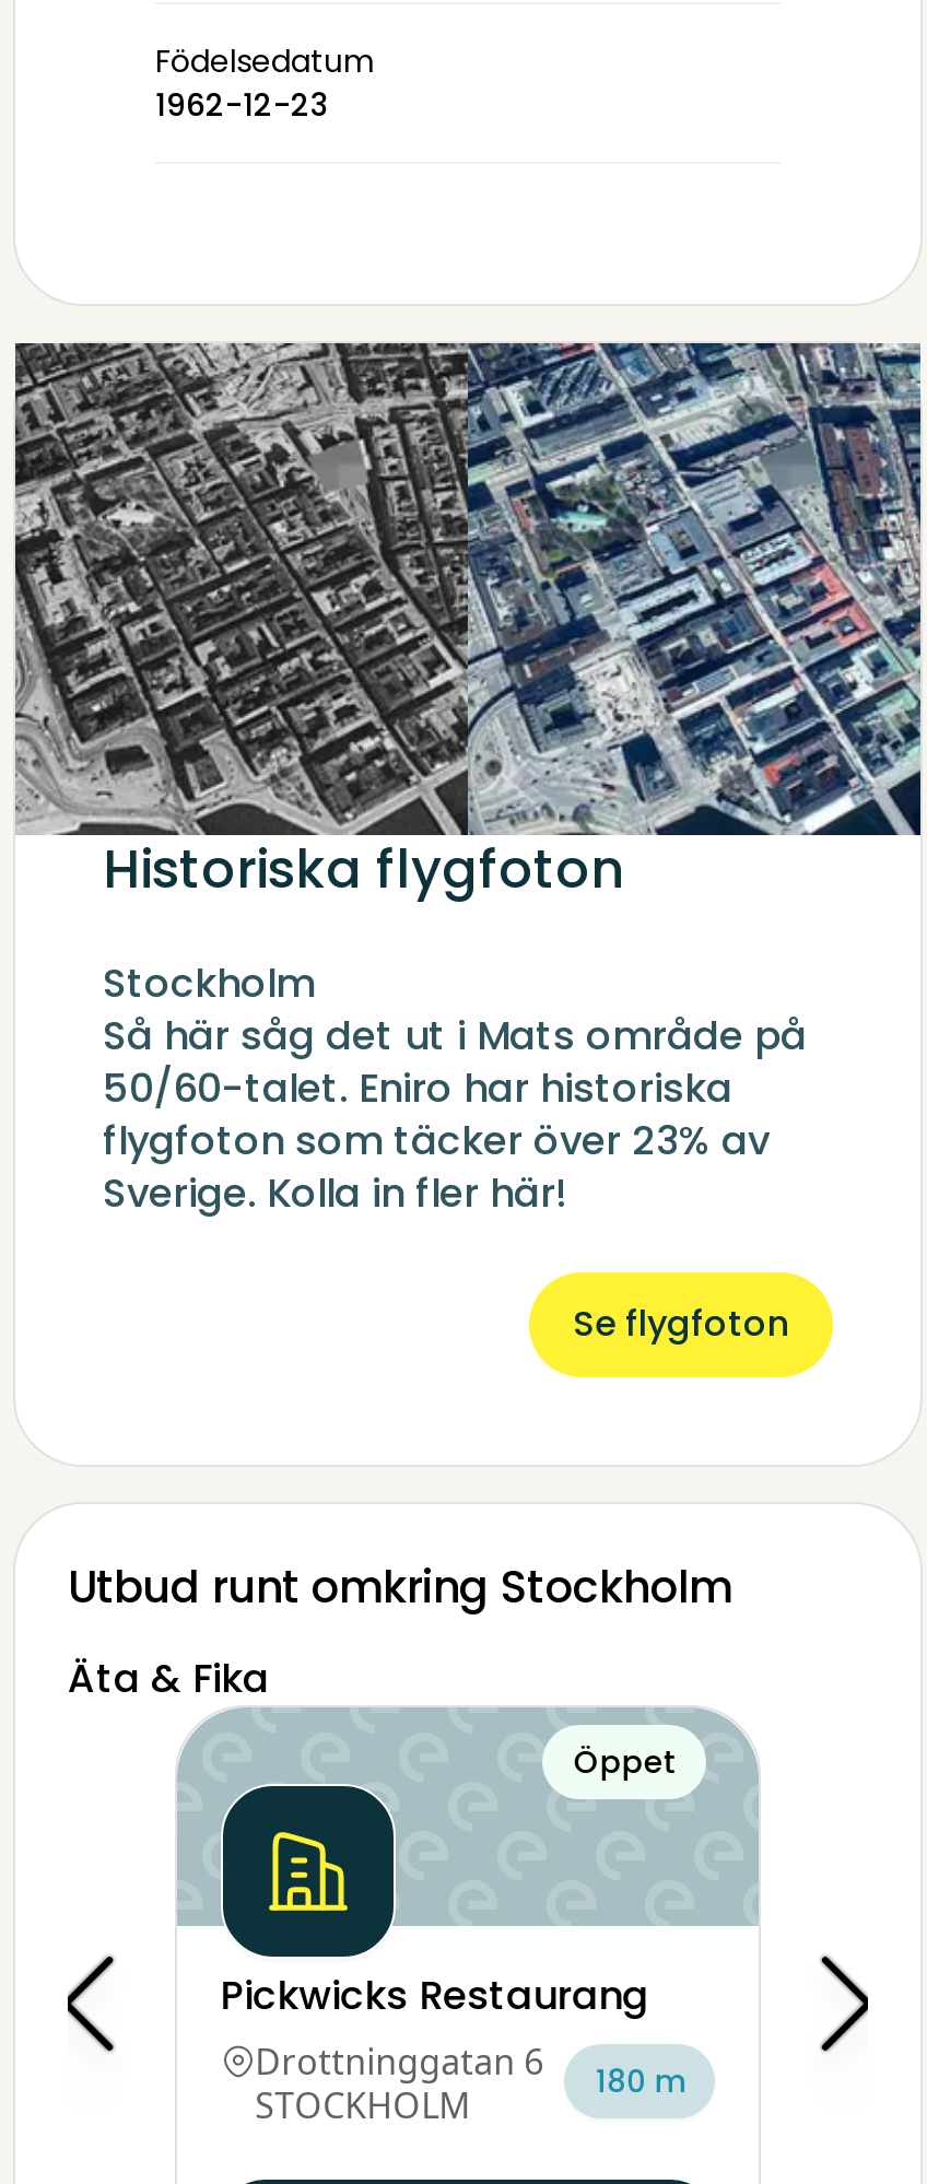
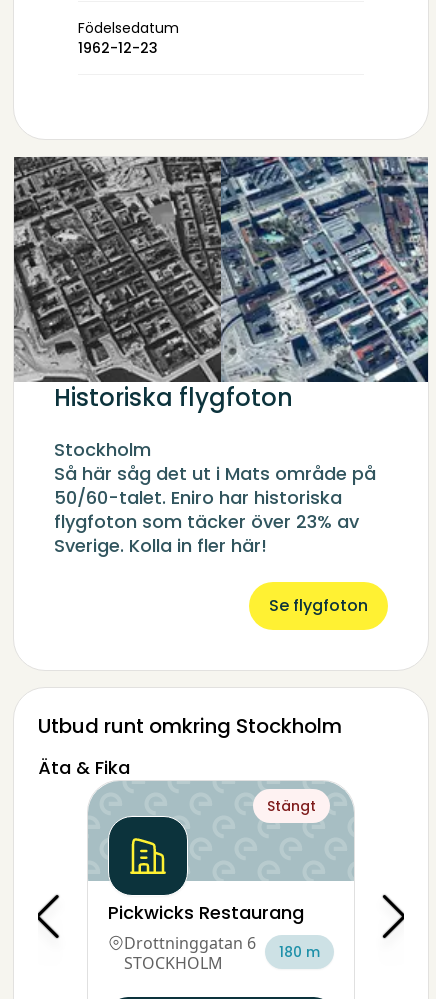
[574,1740,676,1784] Öppet -> [267,796,316,816] Stängt

